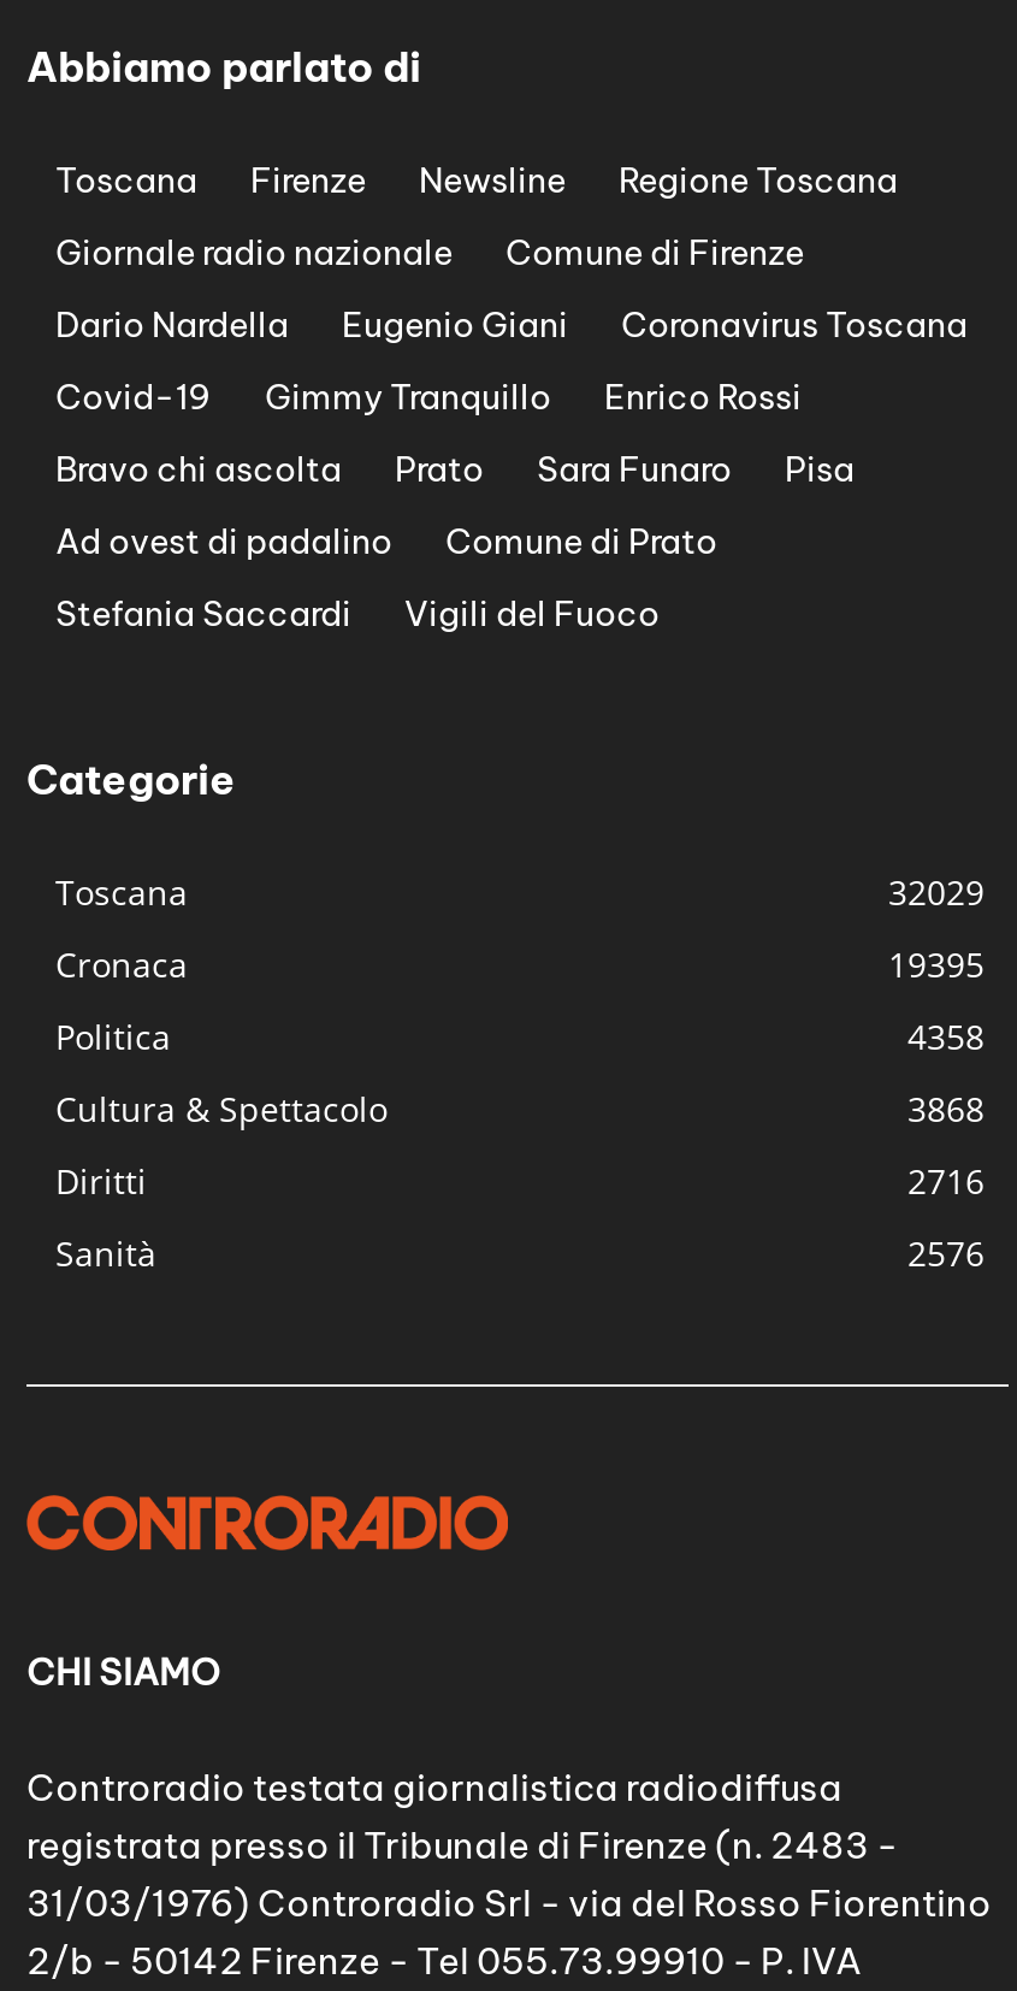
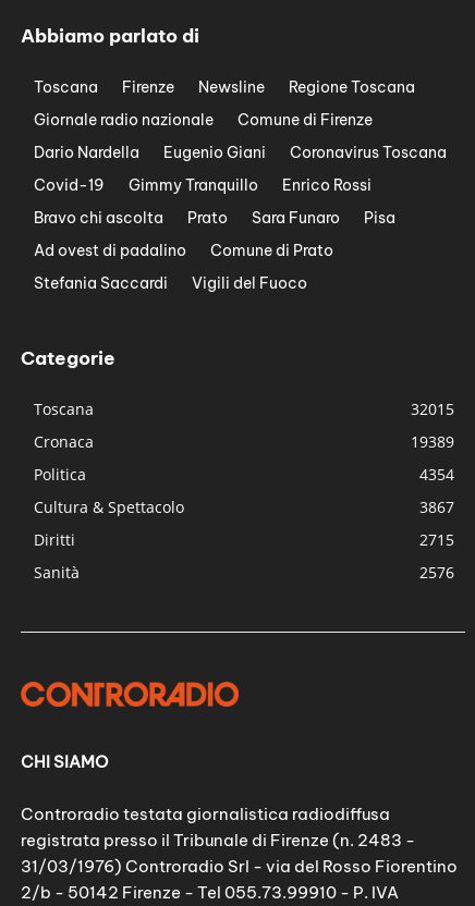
[888,869,985,915] 32029 -> [411,399,454,419] 32015
[888,941,985,987] 19395 -> [411,431,454,452] 19389
[907,1014,985,1059] 4358 -> [419,464,454,485] 4354
[907,1086,985,1132] 3868 -> [419,497,454,517] 3867
[907,1158,985,1204] 2716 -> [419,529,454,550] 2715

